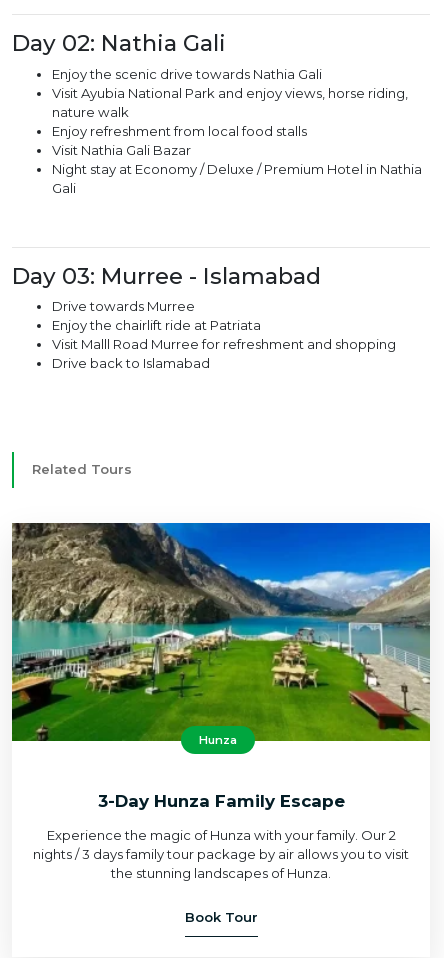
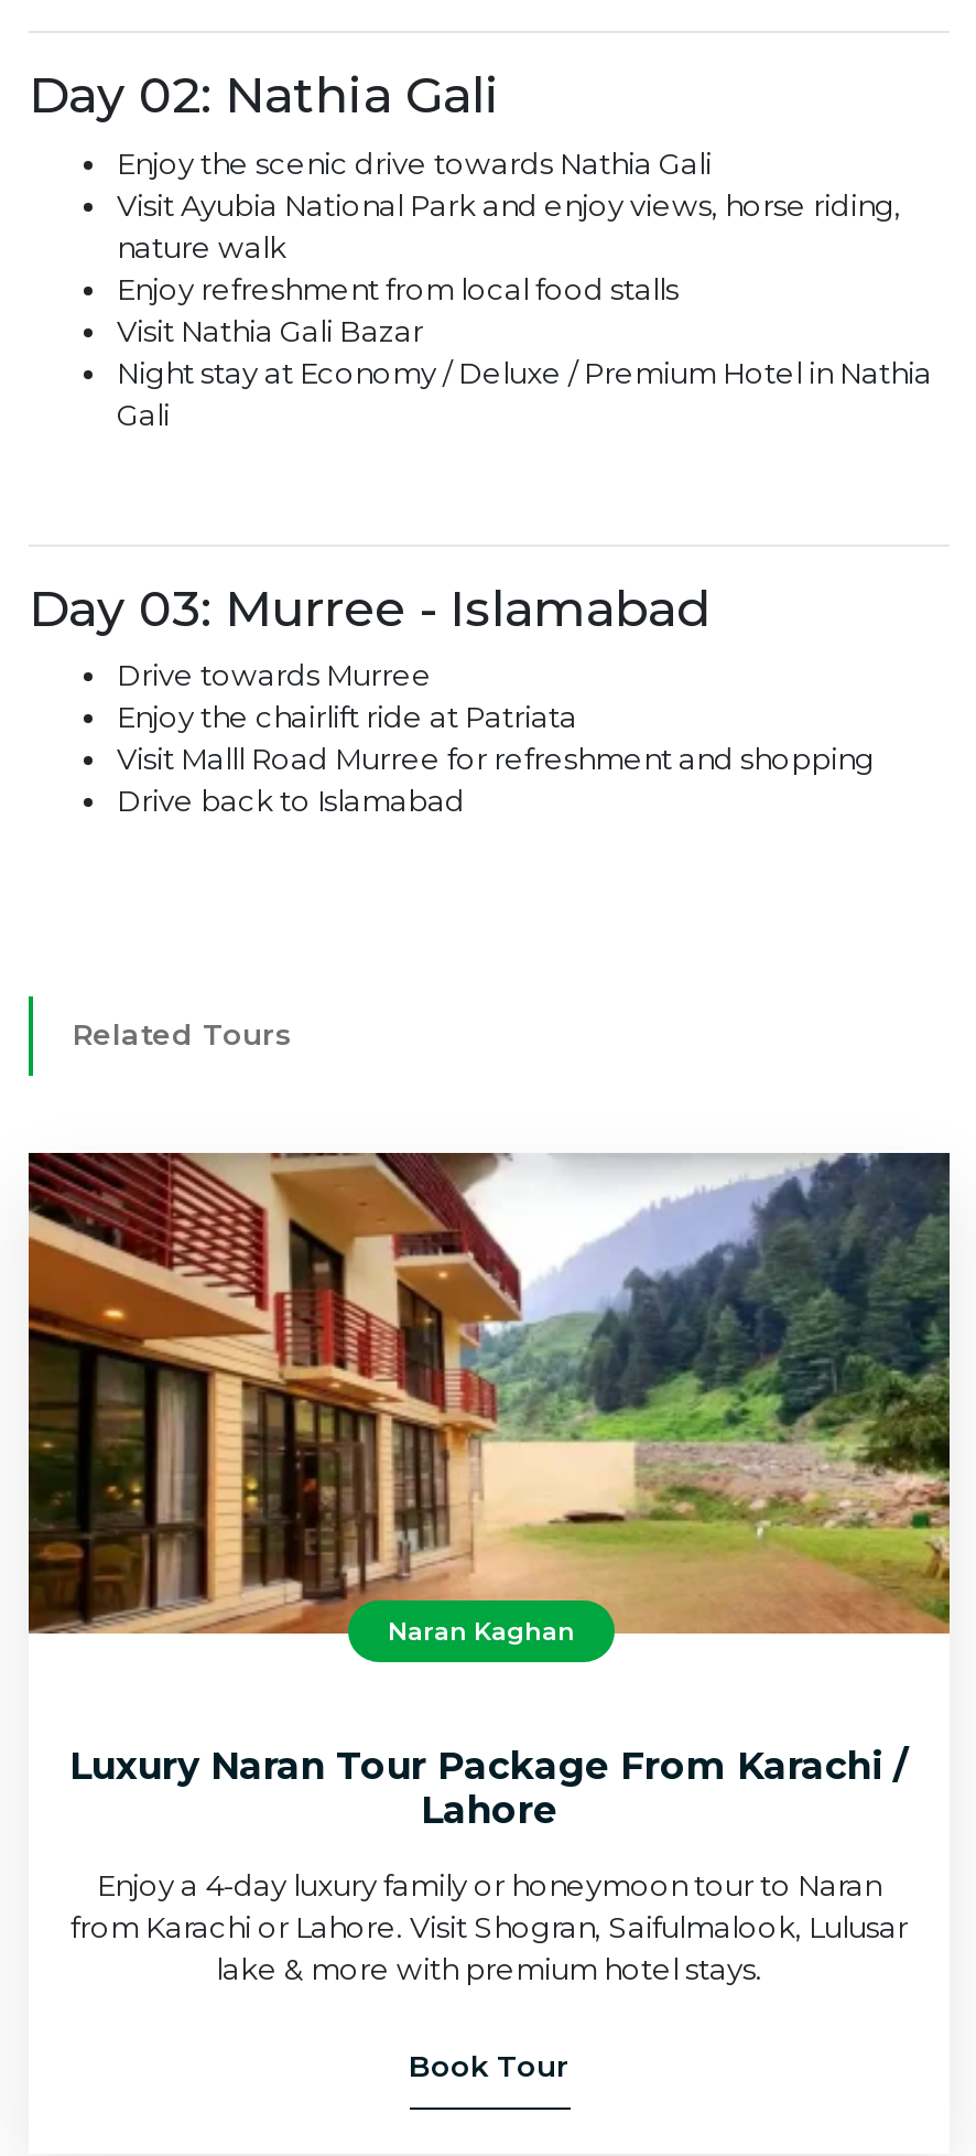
[11,522,431,747] [image] | Hunza -> [26,1151,952,1656] [image] | Naran Kaghan
[97,791,344,811] 3-Day Hunza Family Escape -> [69,1744,909,1832] Luxury Naran Tour Package From Karachi / | Lahore
[33,827,409,881] Experience the magic of Hunza with your family. Our 2 | nights / 3 days family tour package by air allows you to visit | the stunning landscapes of Hunza. -> [71,1868,908,1987] Enjoy a 4-day luxury family or honeymoon tour to Naran | from Karachi or Lahore. Visit Shogran, Saifulmalook, Lulusar | lake & more with premium hotel stays.

